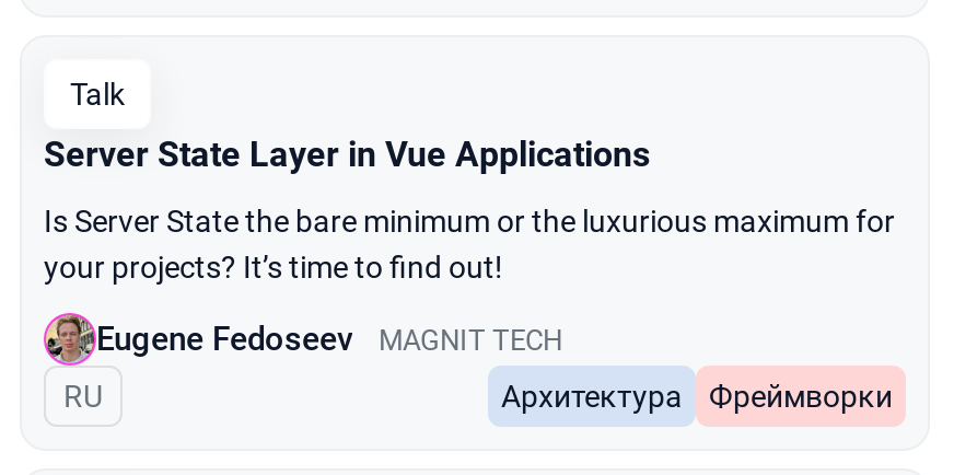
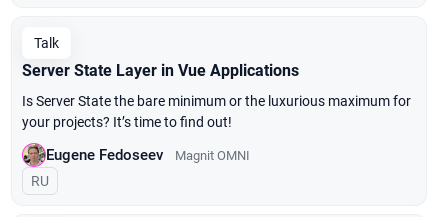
[379,323,562,356] MAGNIT TECH -> [175,147,250,162] Magnit OMNI
[501,379,893,414] Архитектура | Фреймворки -> none

